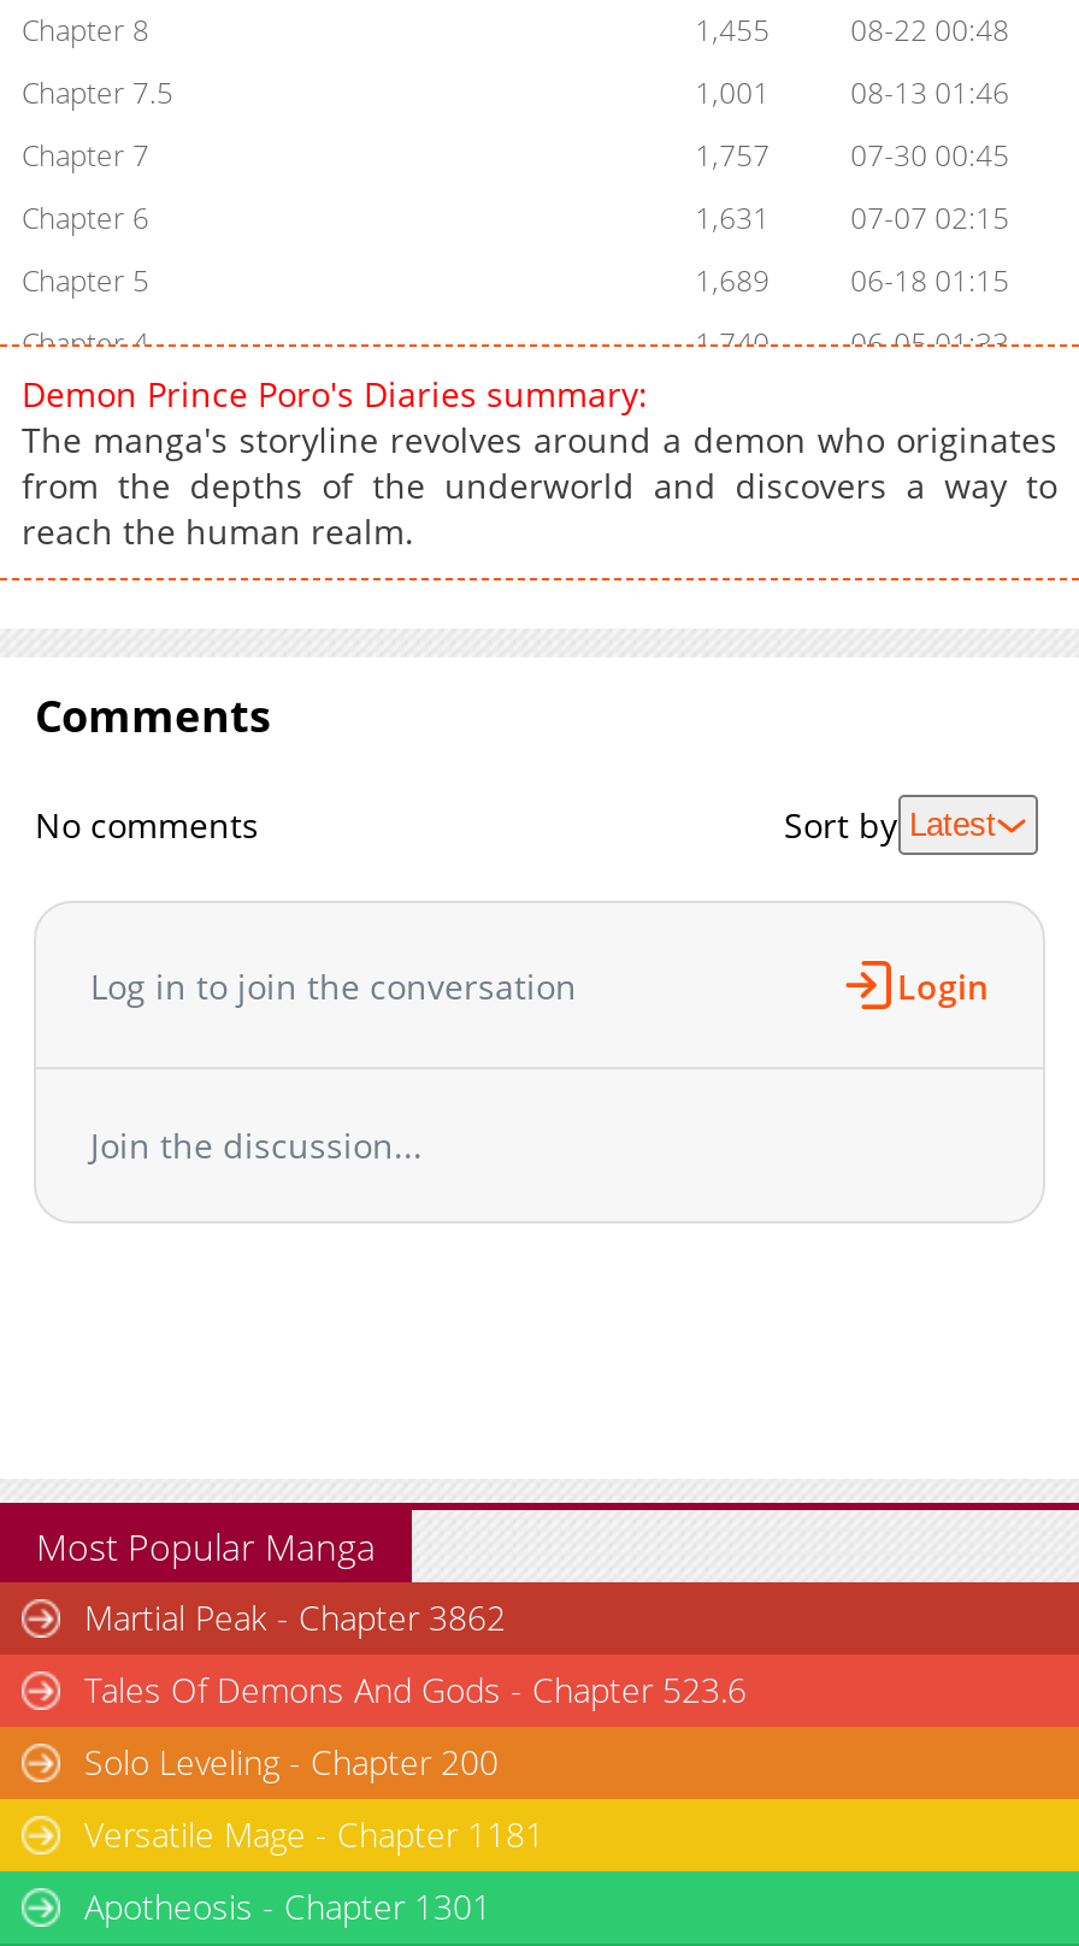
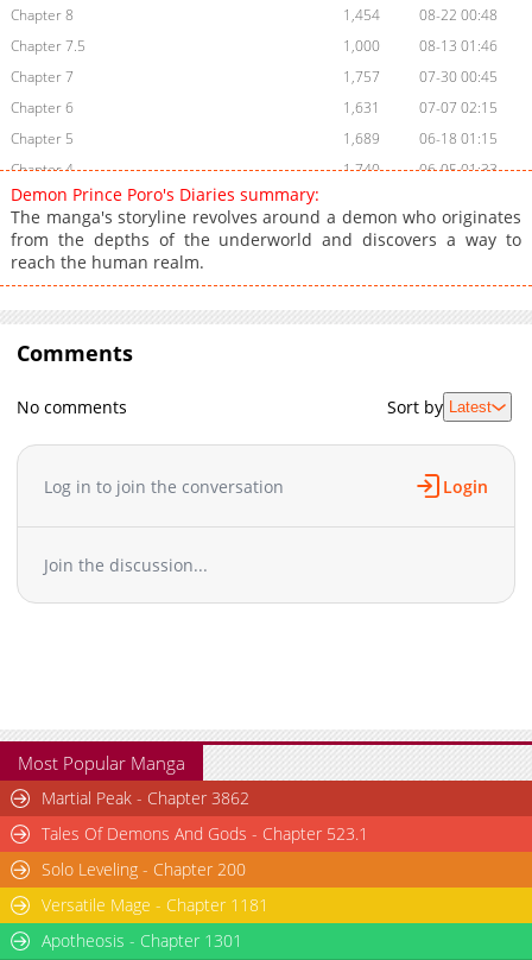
[695,11,1009,52] 1,455 08-22 00:48 -> [343,5,498,25] 1,454 08-22 00:48
[695,73,1009,114] 1,001 08-13 01:46 -> [343,36,498,56] 1,000 08-13 01:46
[84,1668,747,1713] Tales Of Demons And Gods - Chapter 523.6 -> [42,823,368,845] Tales Of Demons And Gods - Chapter 523.1

